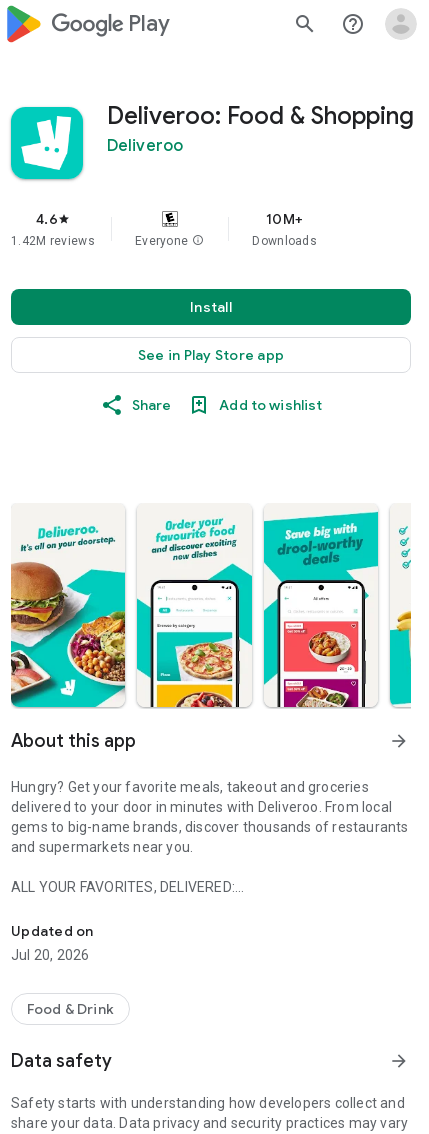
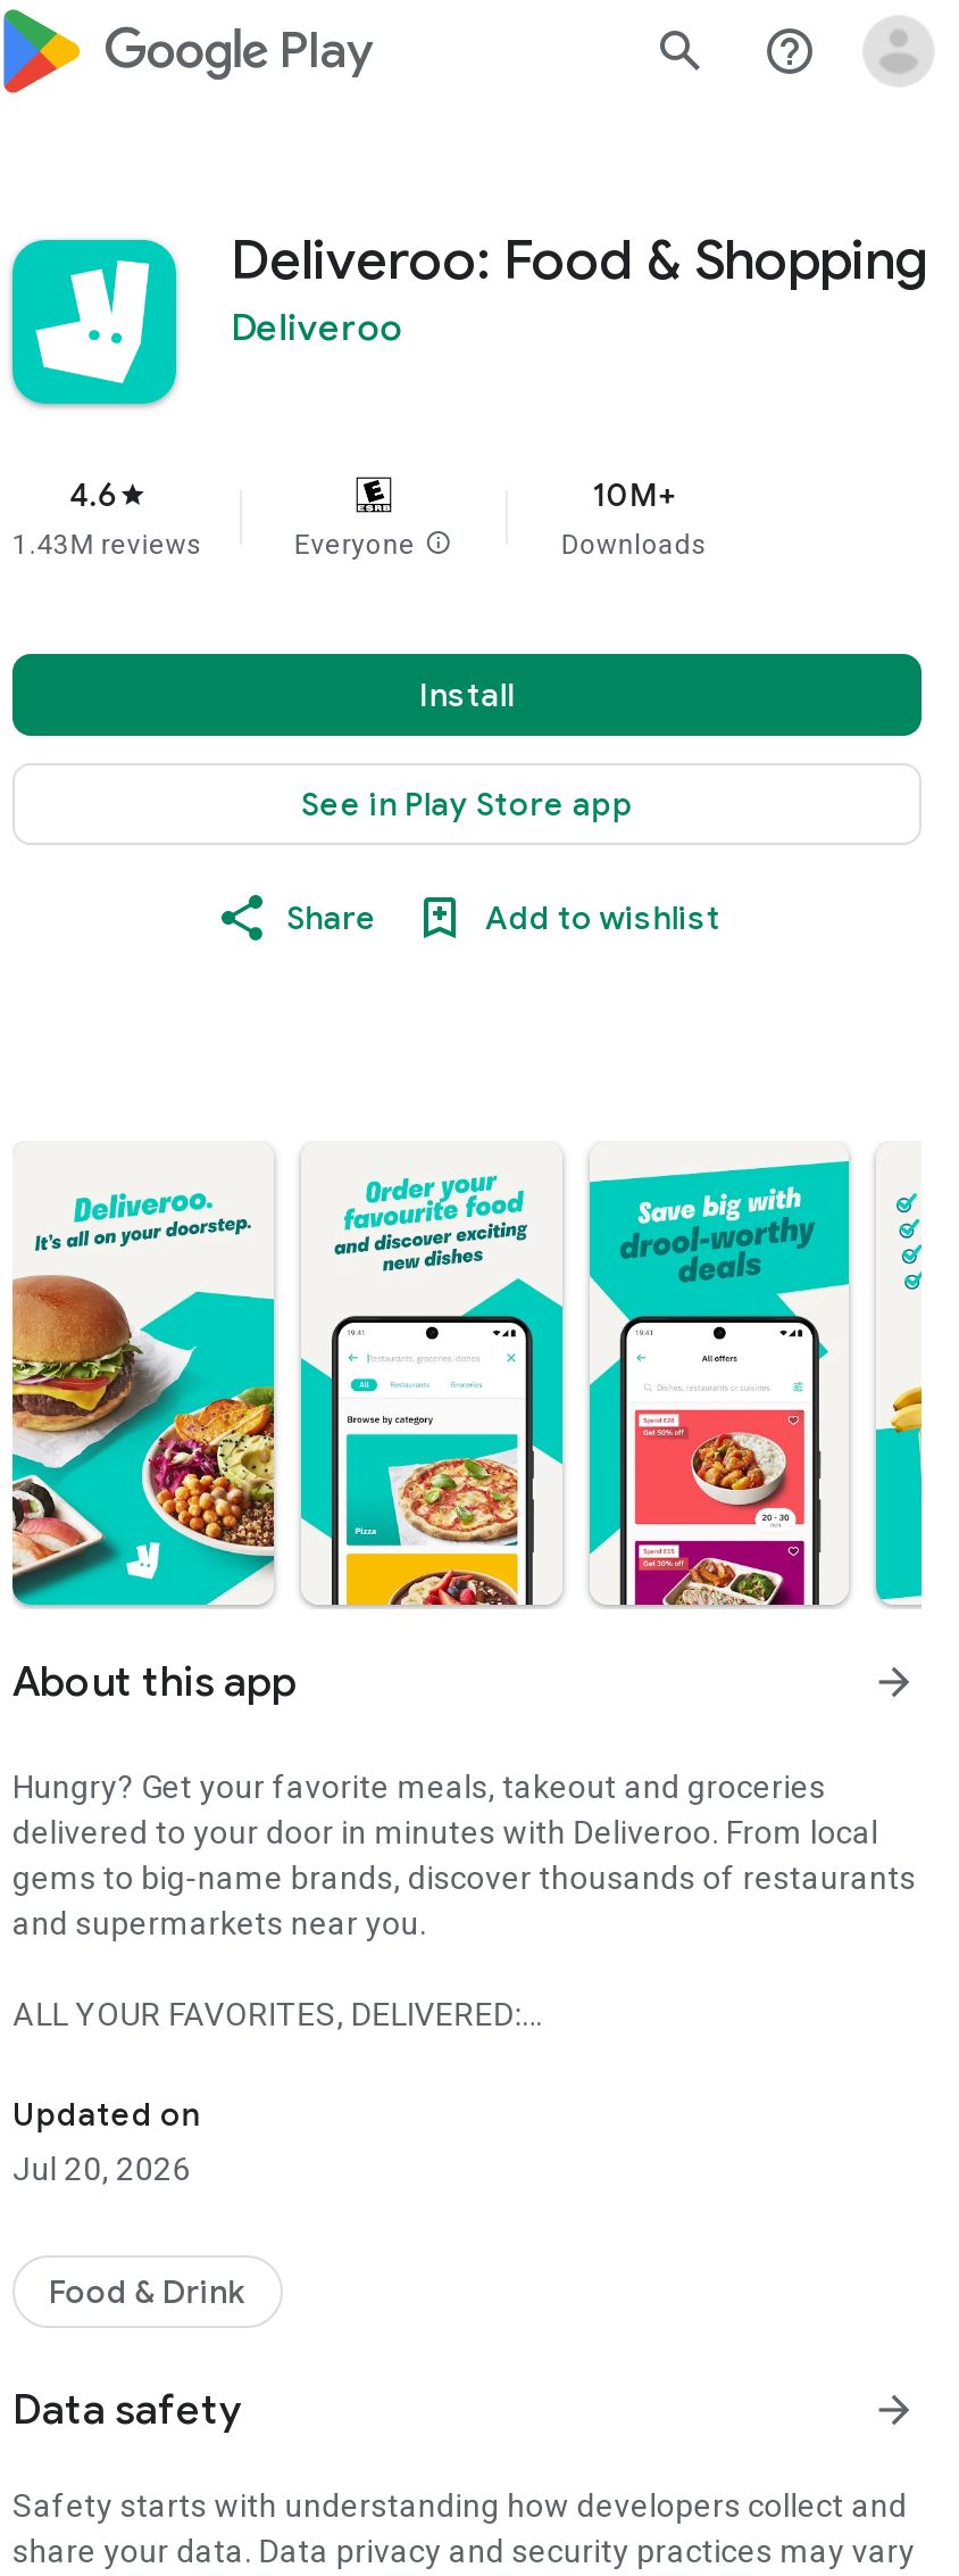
[11,234,95,248] 1.42M reviews -> [12,529,203,561] 1.43M reviews

